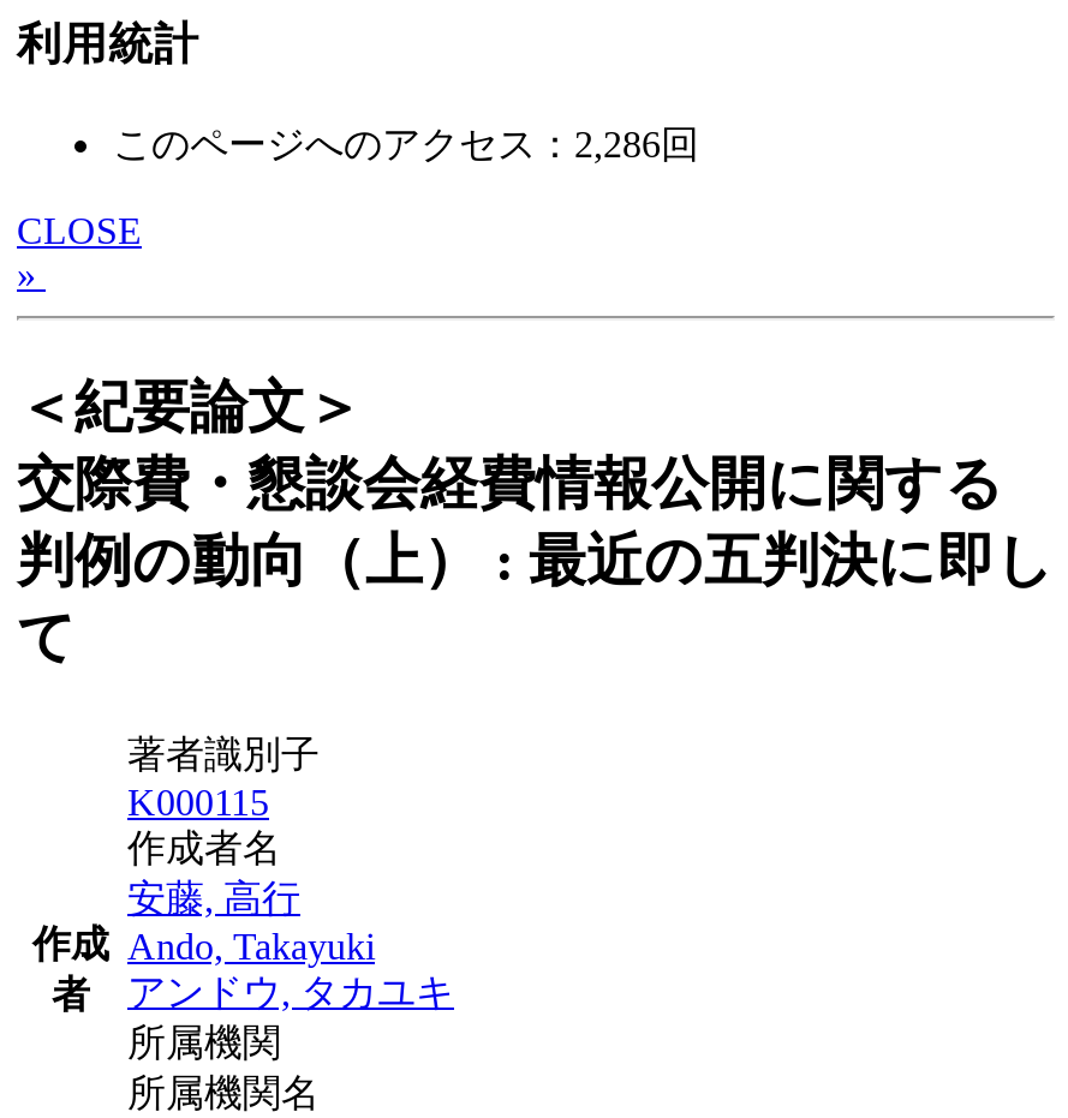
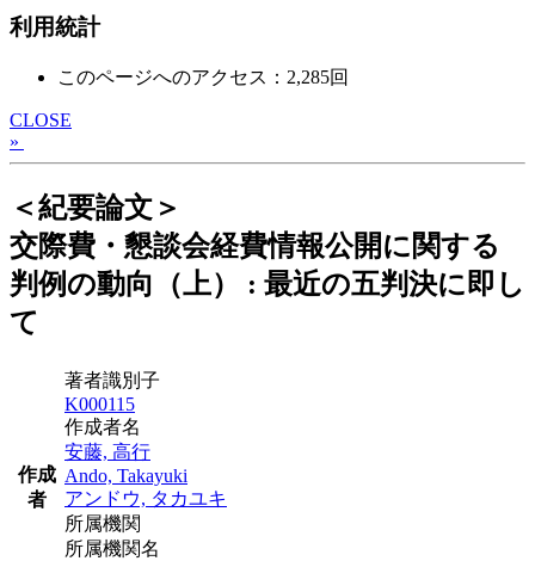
[113,123,699,164] このページへのアクセス：2,286回 -> [57,67,349,87] このページへのアクセス：2,285回

